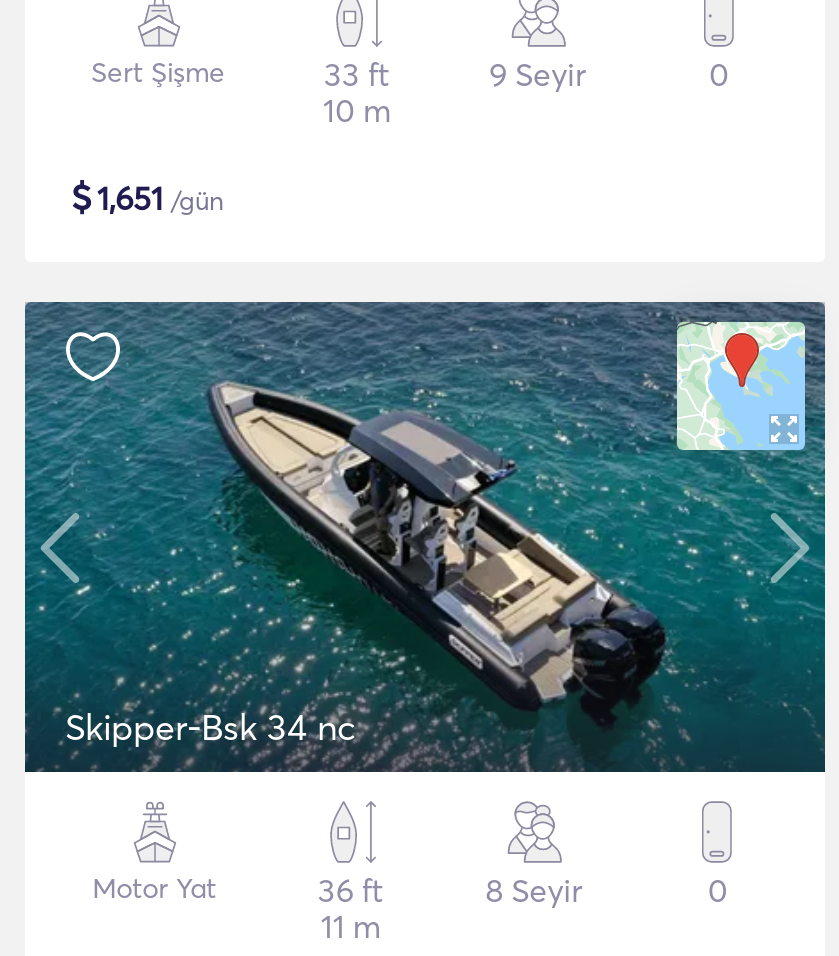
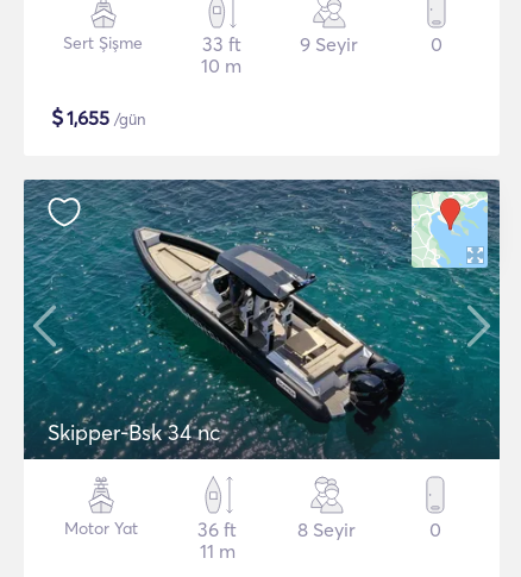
[71,174,223,220] $1,651 /gün -> [51,104,145,131] $1,655 /gün

